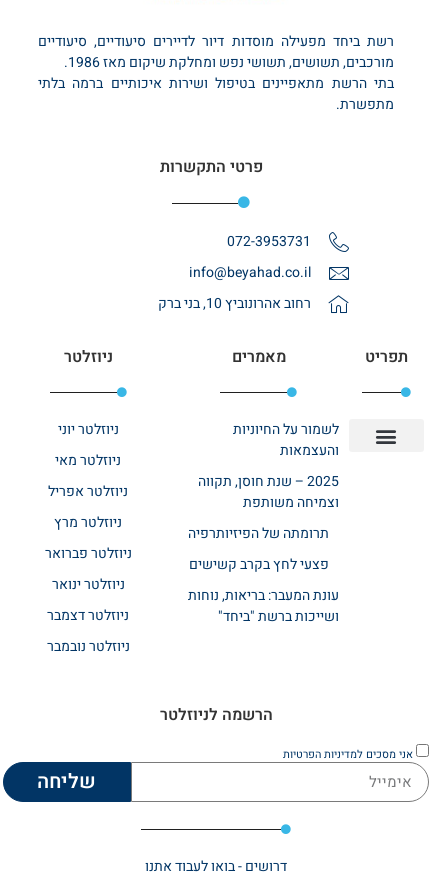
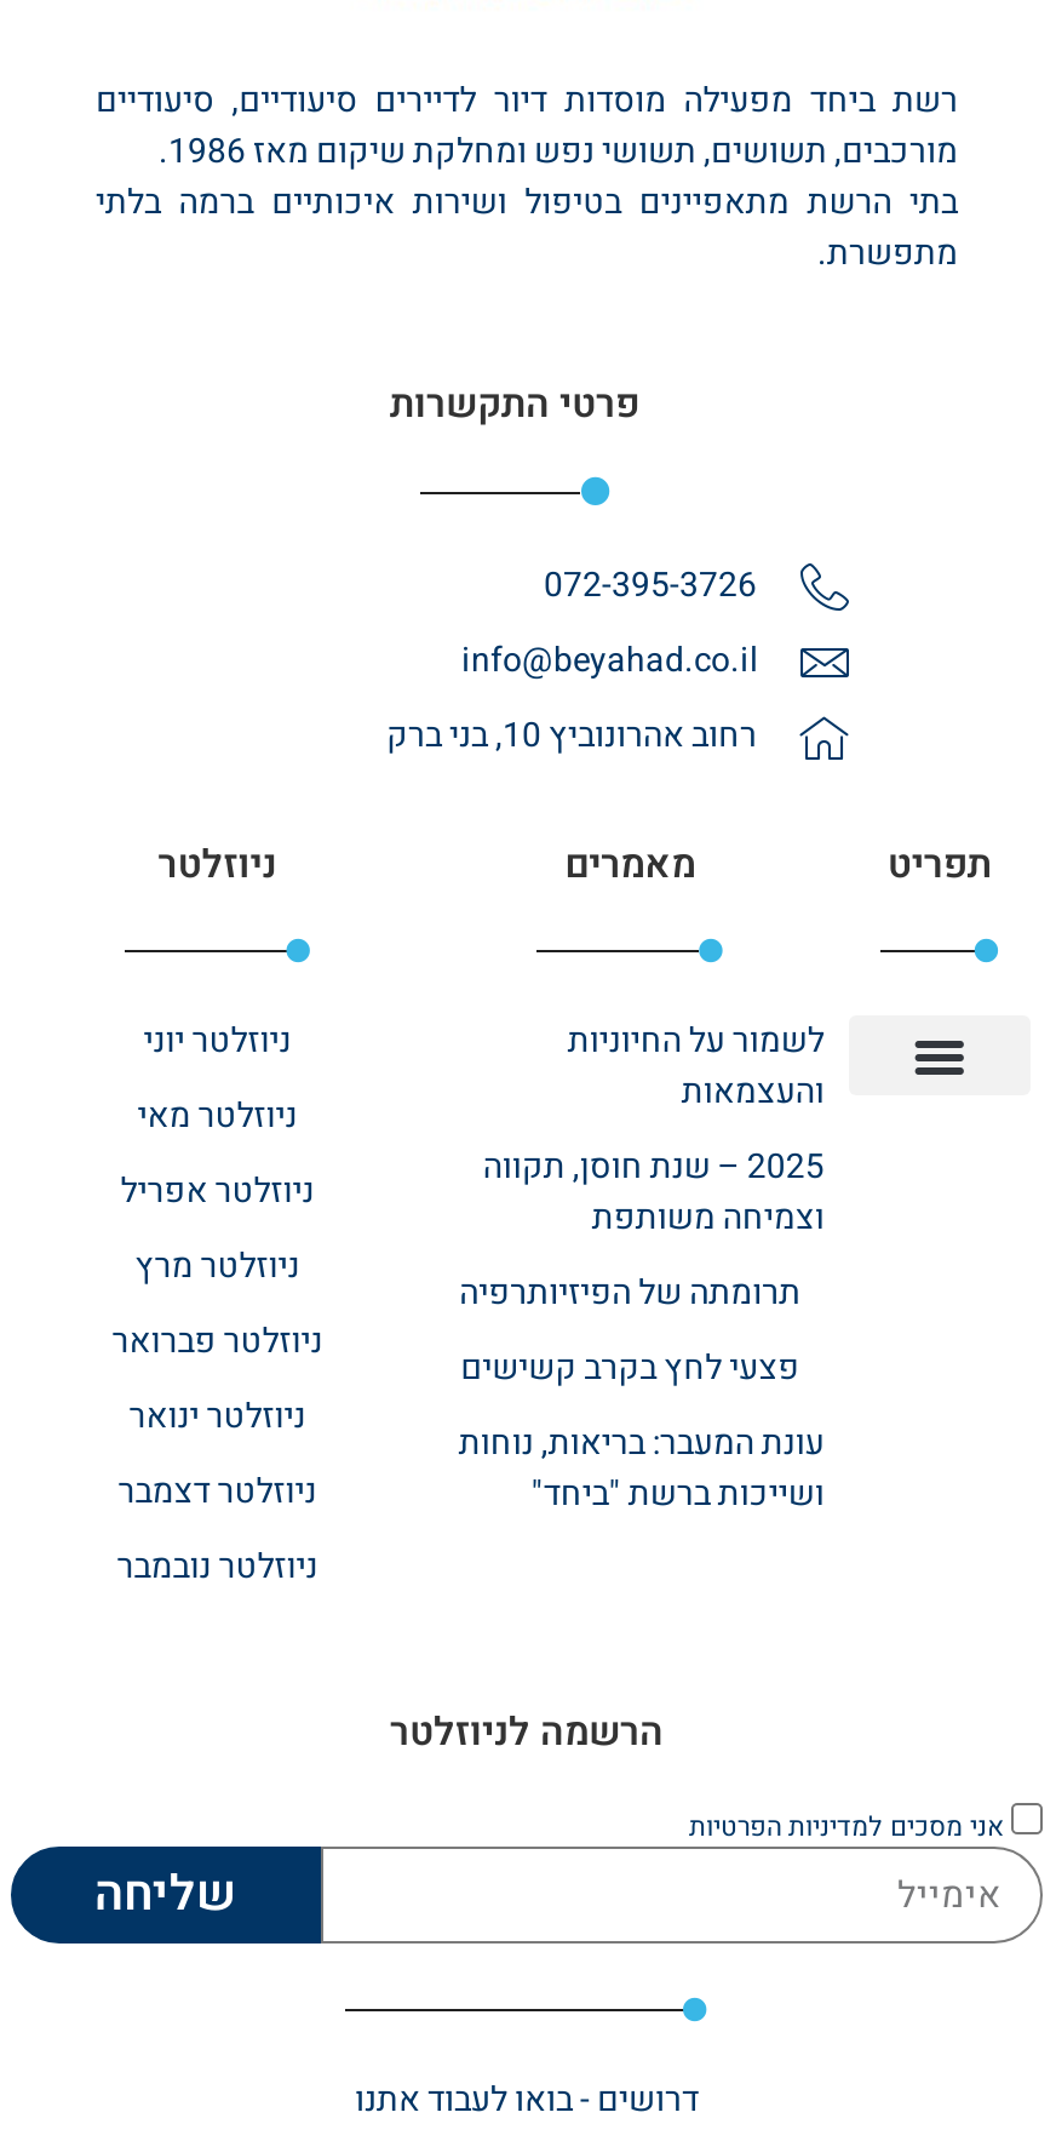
[227,231,311,252] 072-3953731 -> [544,561,757,612] 072-395-3726

